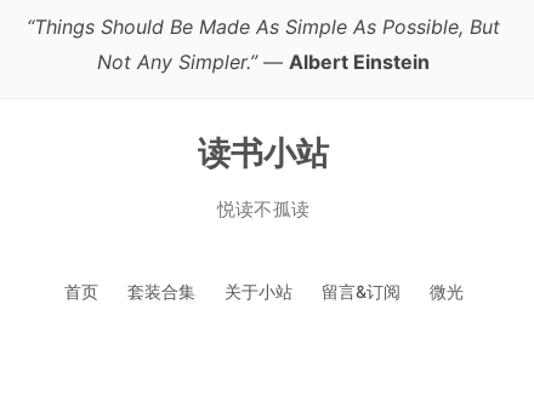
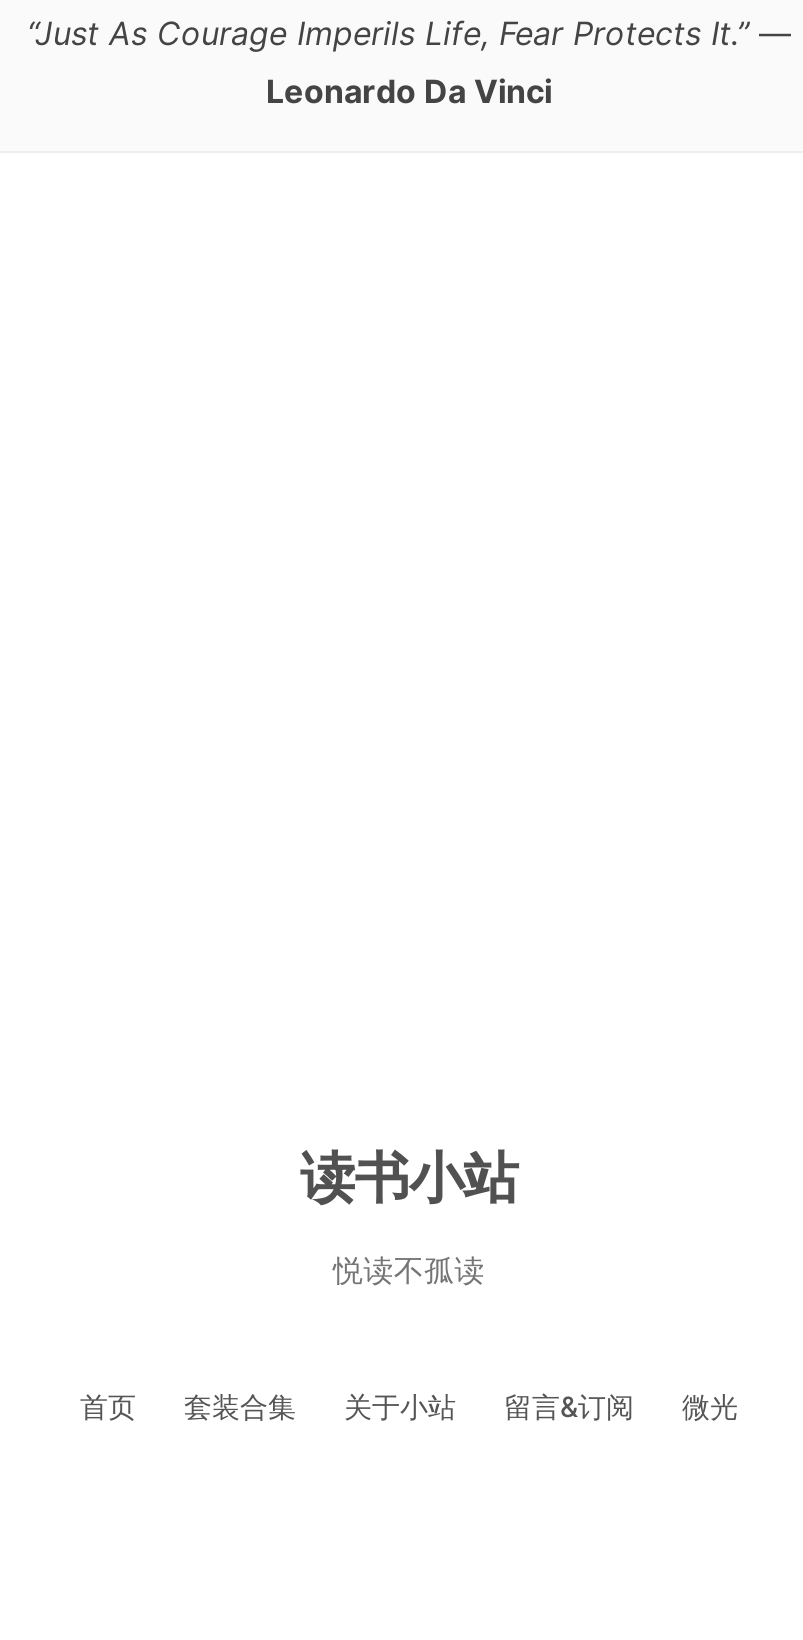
[27,15,500,74] “Things Should Be Made As Simple As Possible, But | Not Any Simpler.” — Albert Einstein -> [27,13,791,111] “Just As Courage Imperils Life, Fear Protects It.” — | Leonardo Da Vinci

